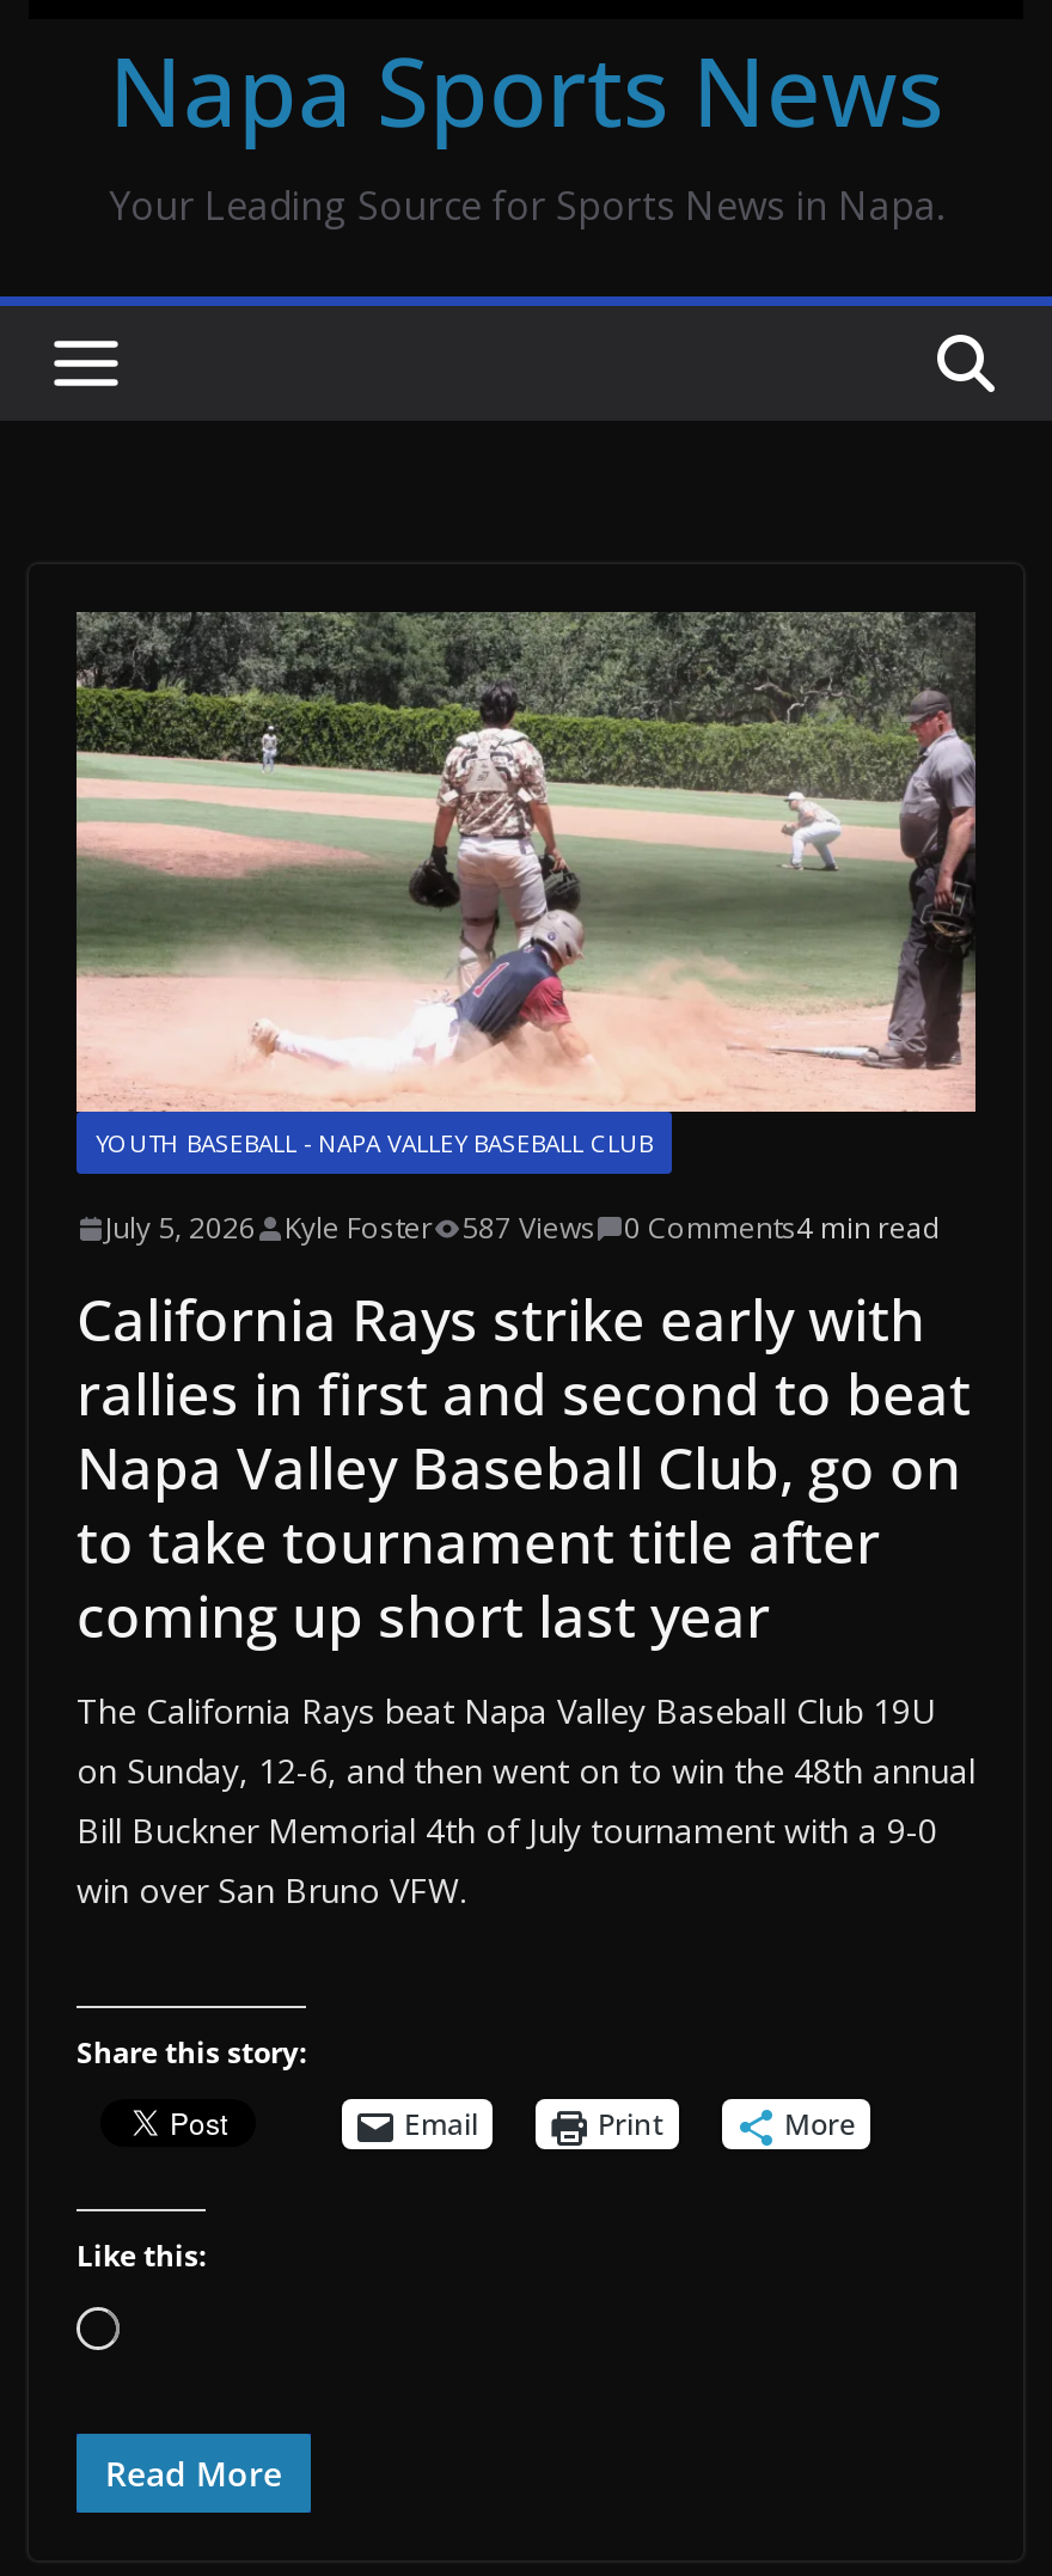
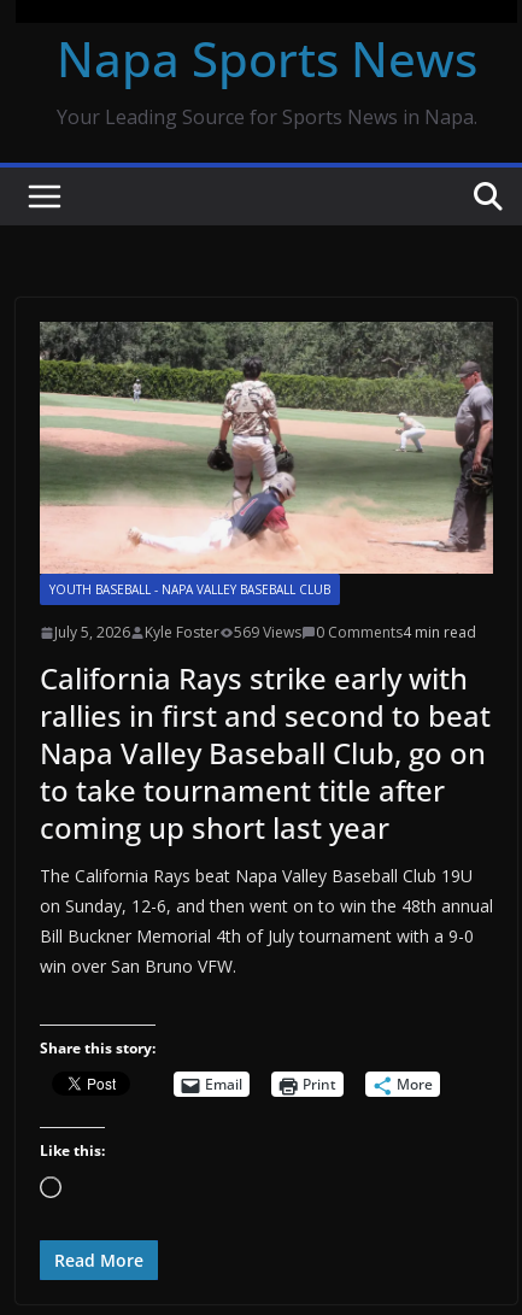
[105,1208,942,1248] July 5, 2026 Kyle Foster 587 Views 0 Comments4 min read -> [54,622,476,643] July 5, 2026 Kyle Foster 569 Views 0 Comments4 min read

